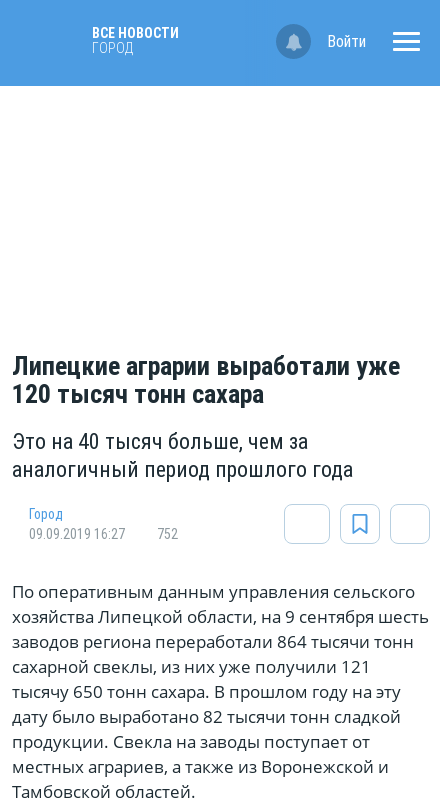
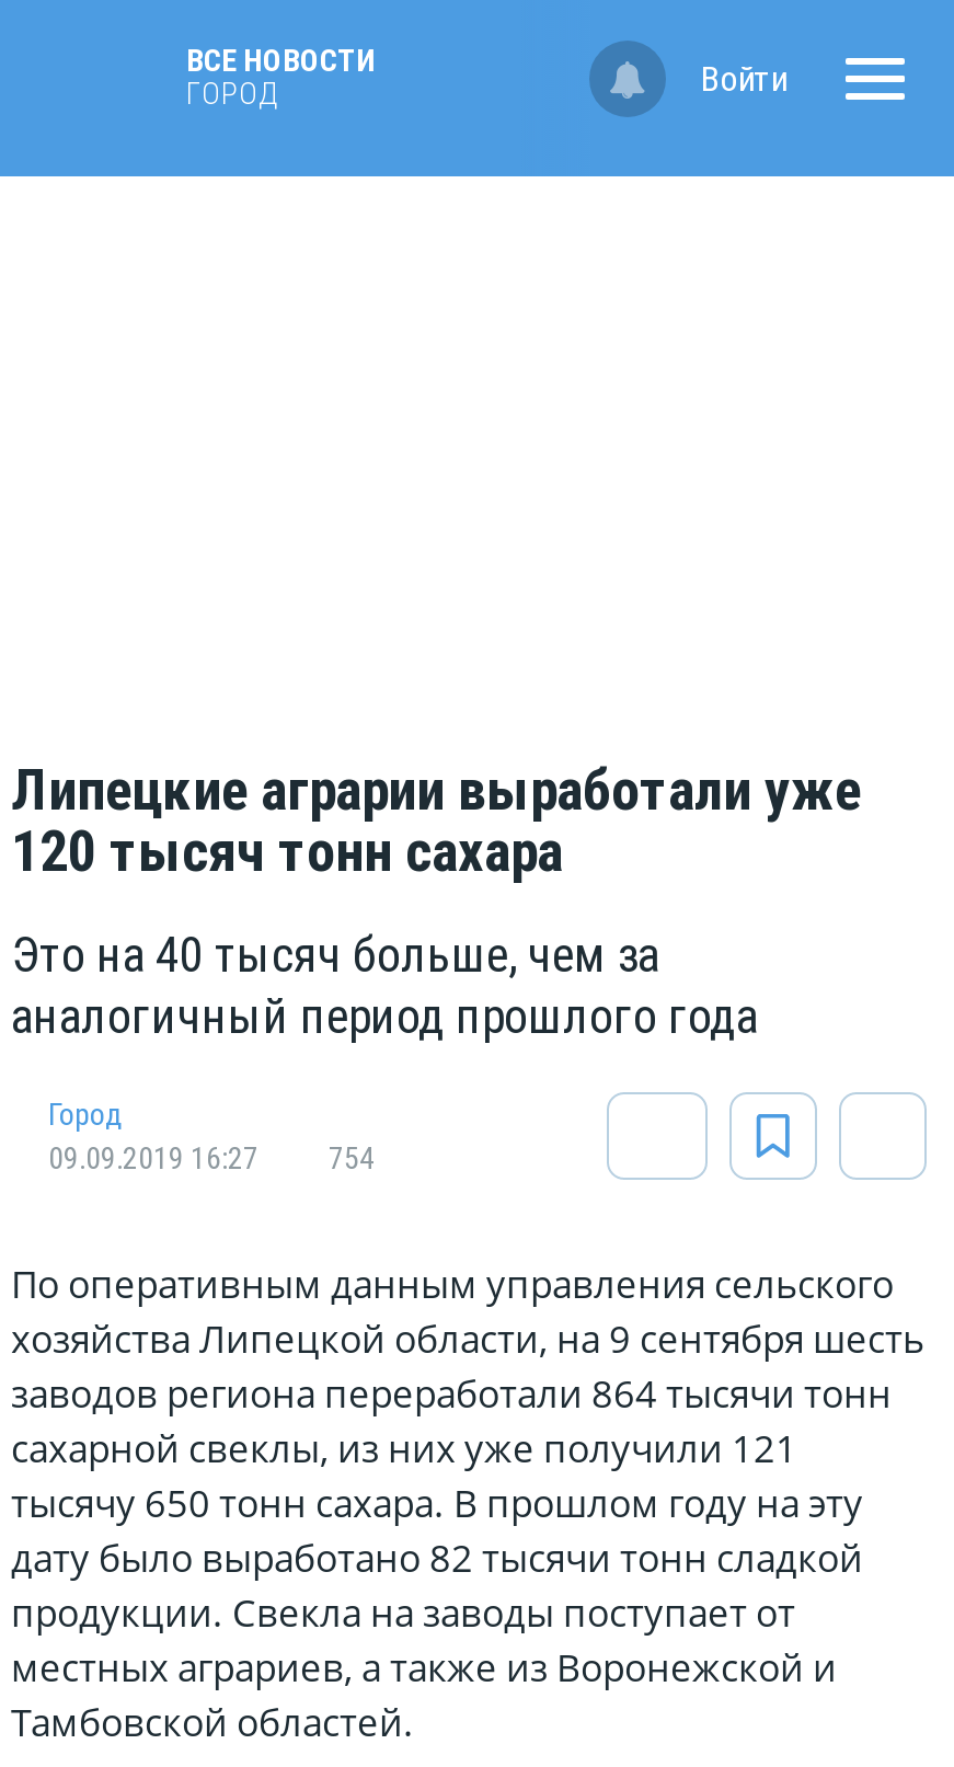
[29,526,178,542] 09.09.2019 16:27 752 -> [48,1141,375,1176] 09.09.2019 16:27 754

